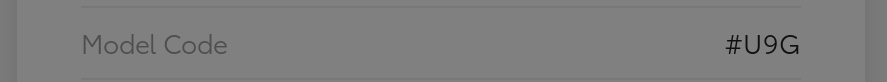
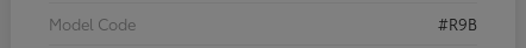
[725,24,801,60] #U9G -> [438,13,477,34] #R9B

